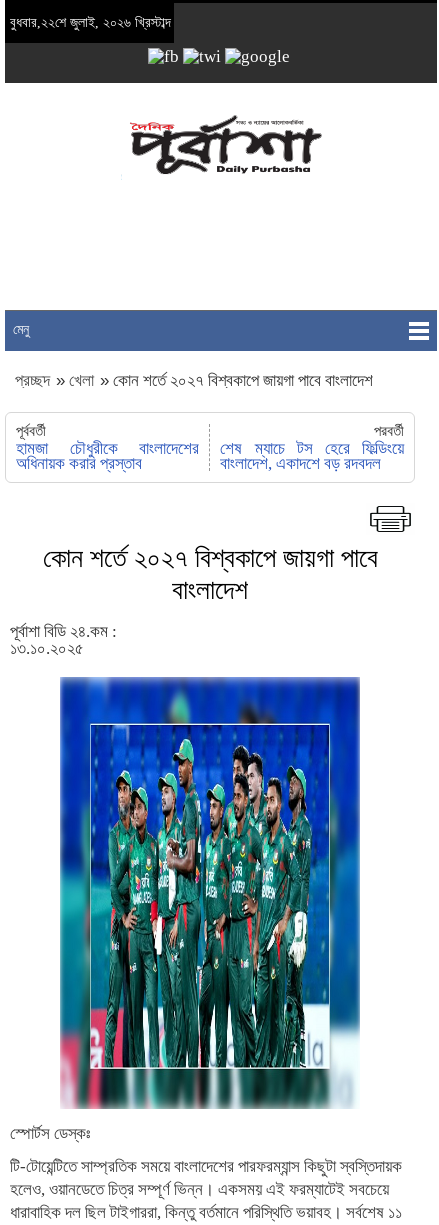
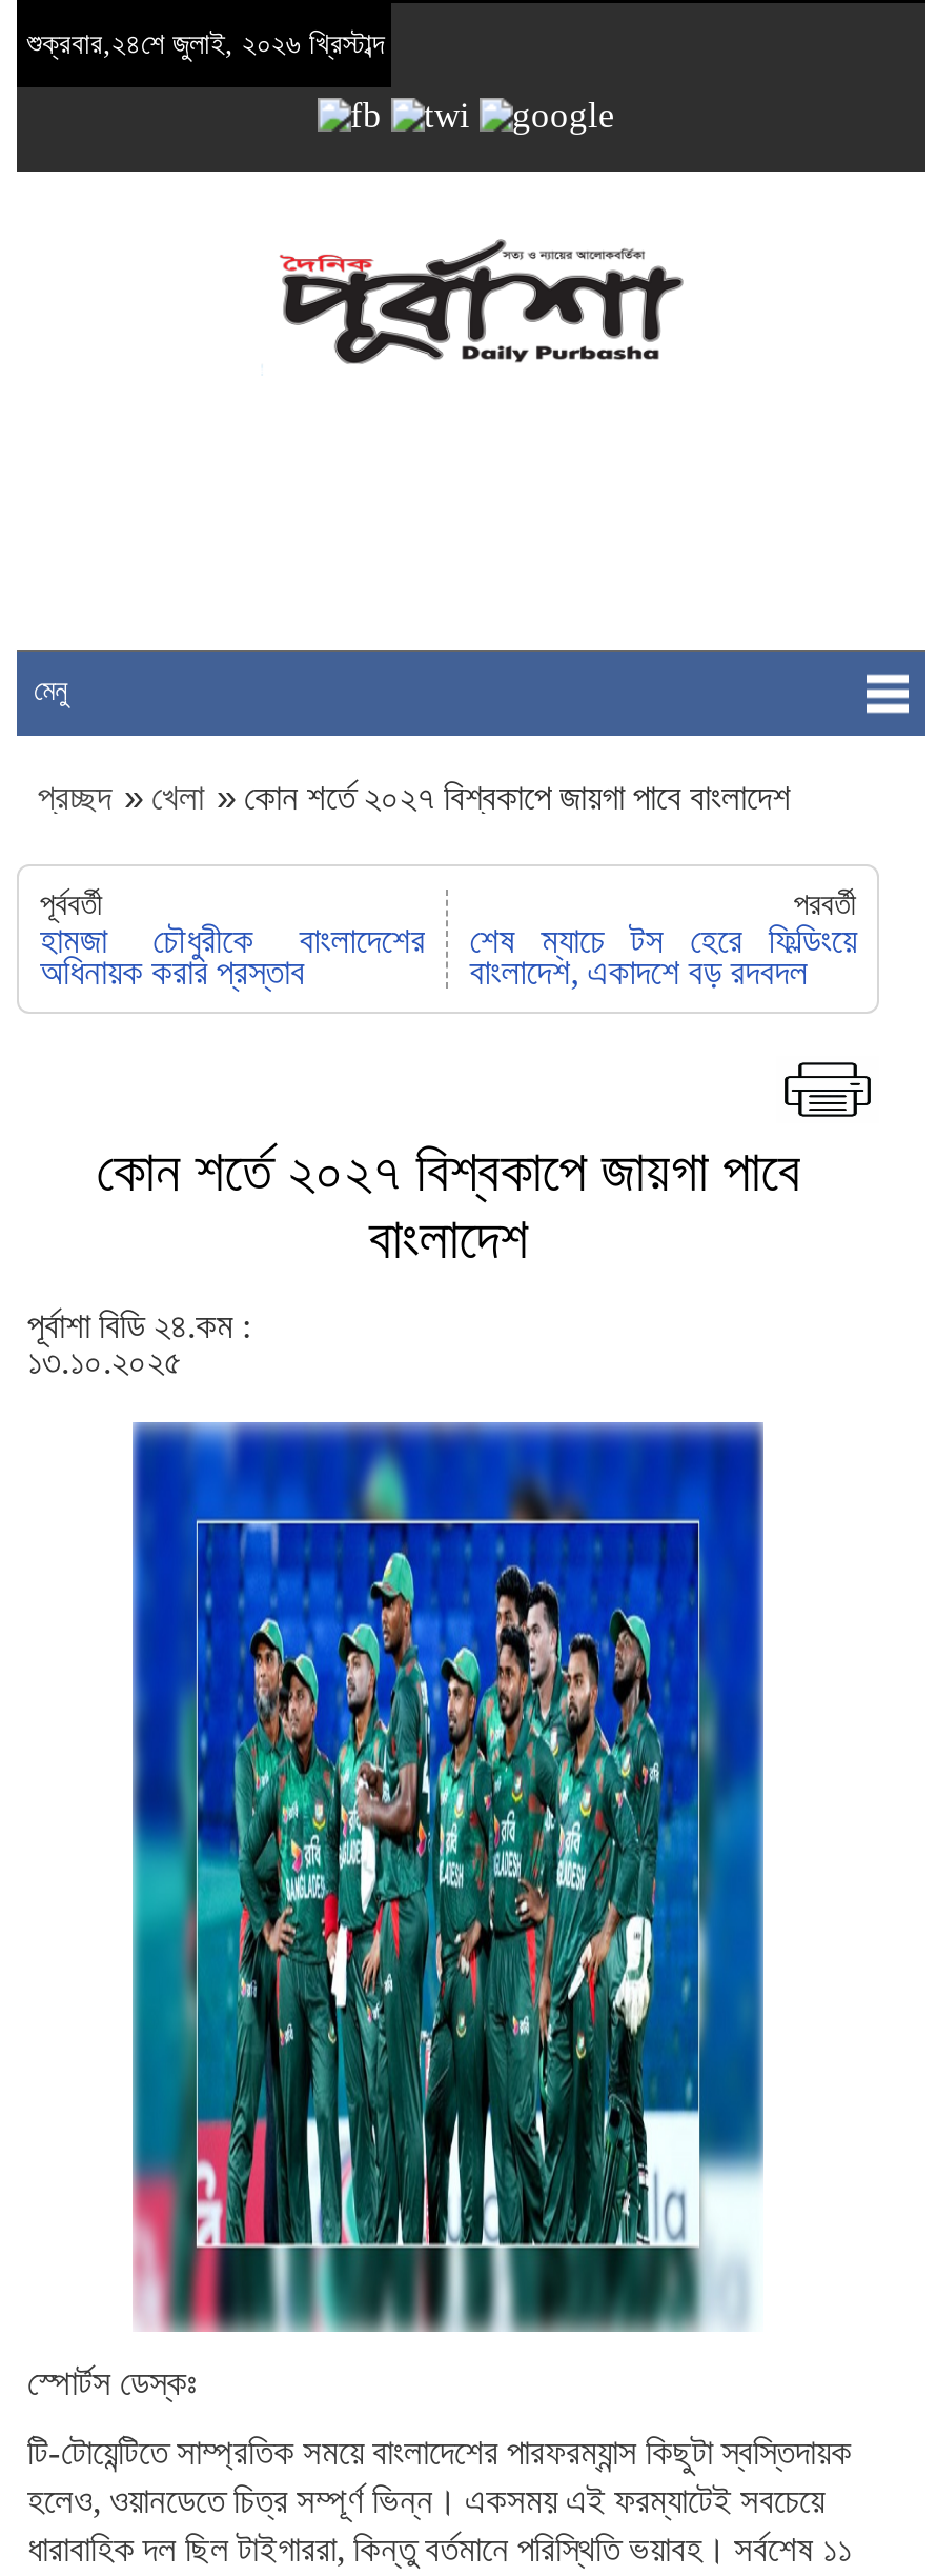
[10,15,171,30] বুধবার,২২শে জুলাই, ২০২৬ খ্রিস্টাব্দ -> [27,28,385,60] শুক্রবার,২৪শে জুলাই, ২০২৬ খ্রিস্টাব্দ

